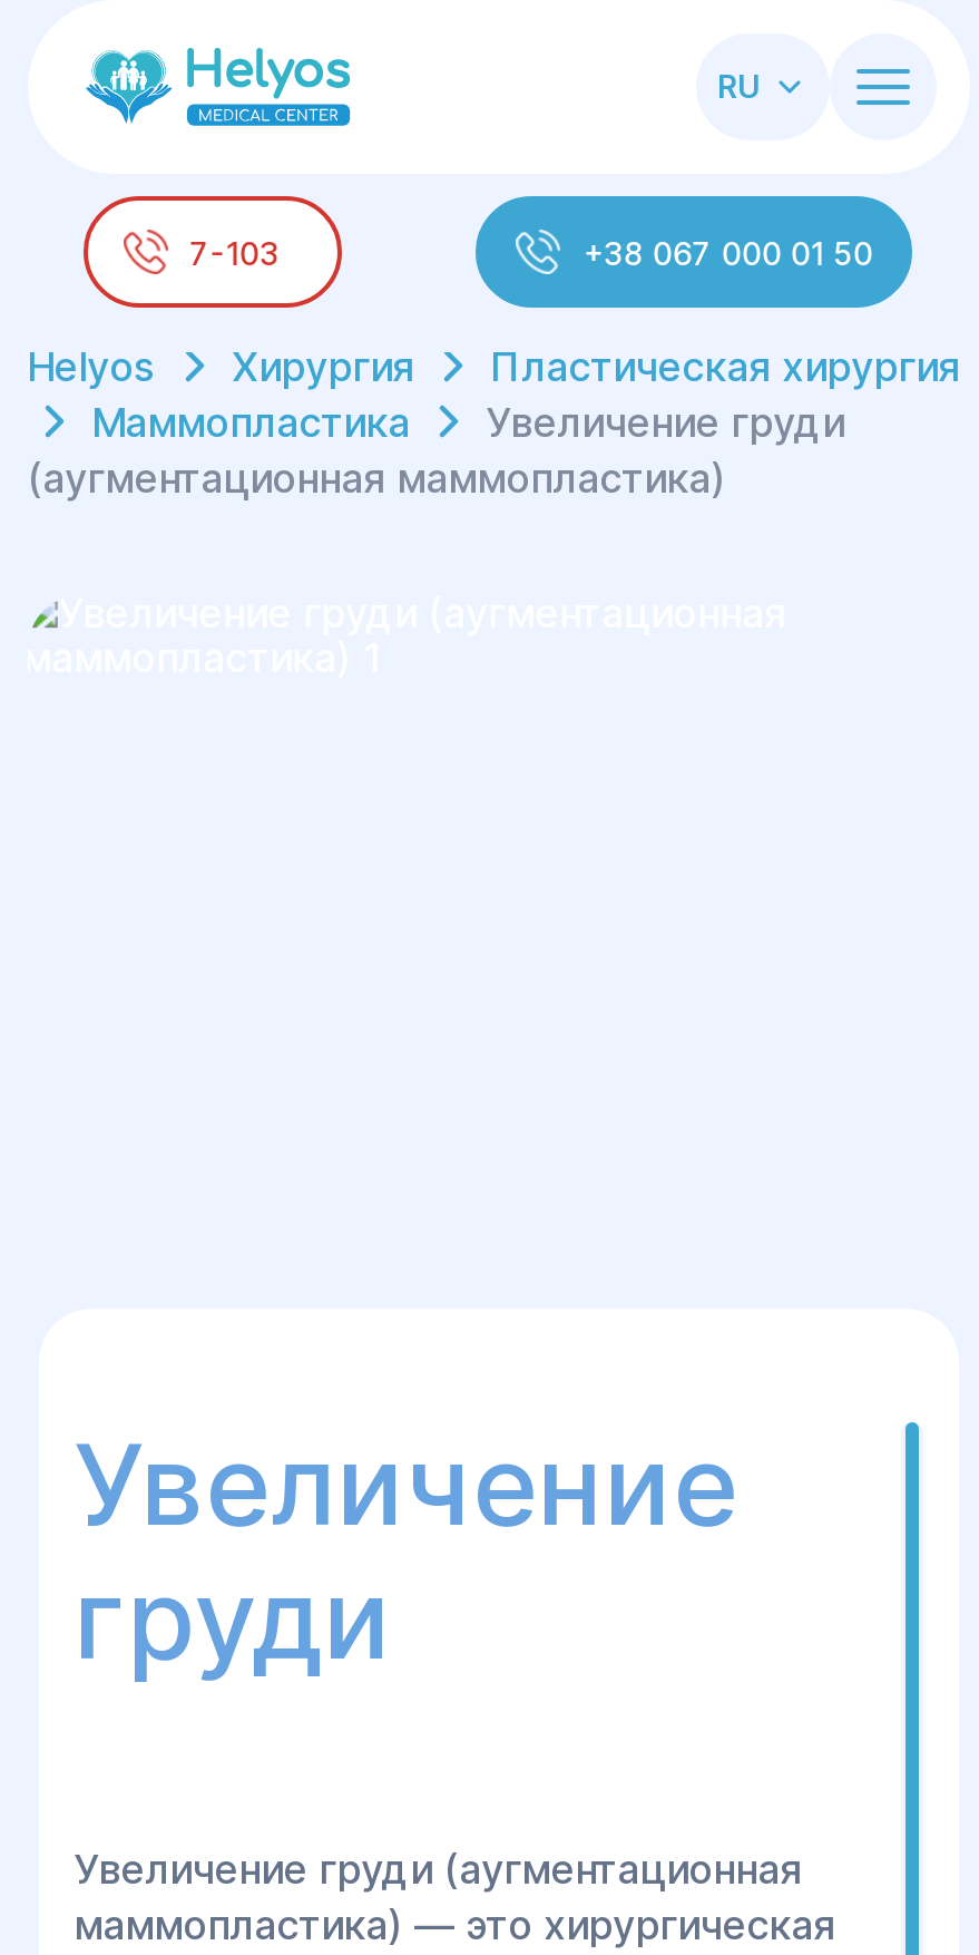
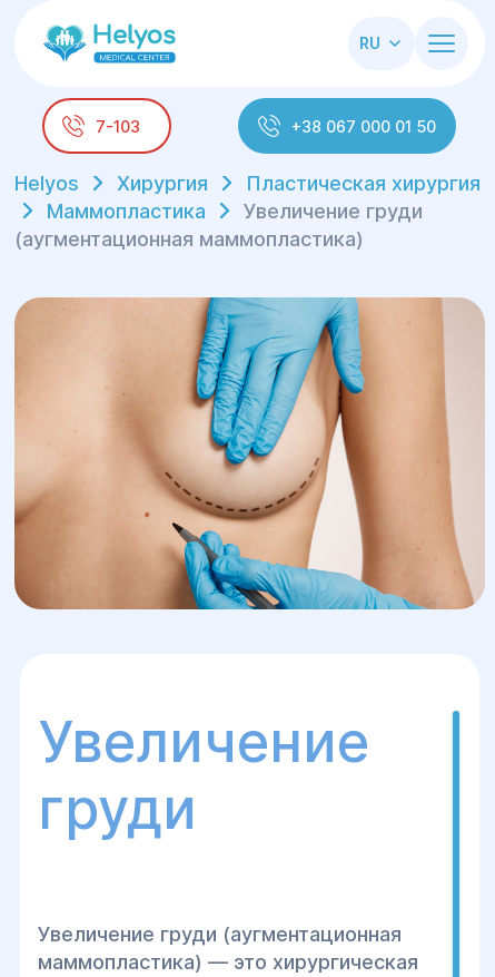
none -> [13,296,485,610] [image]

